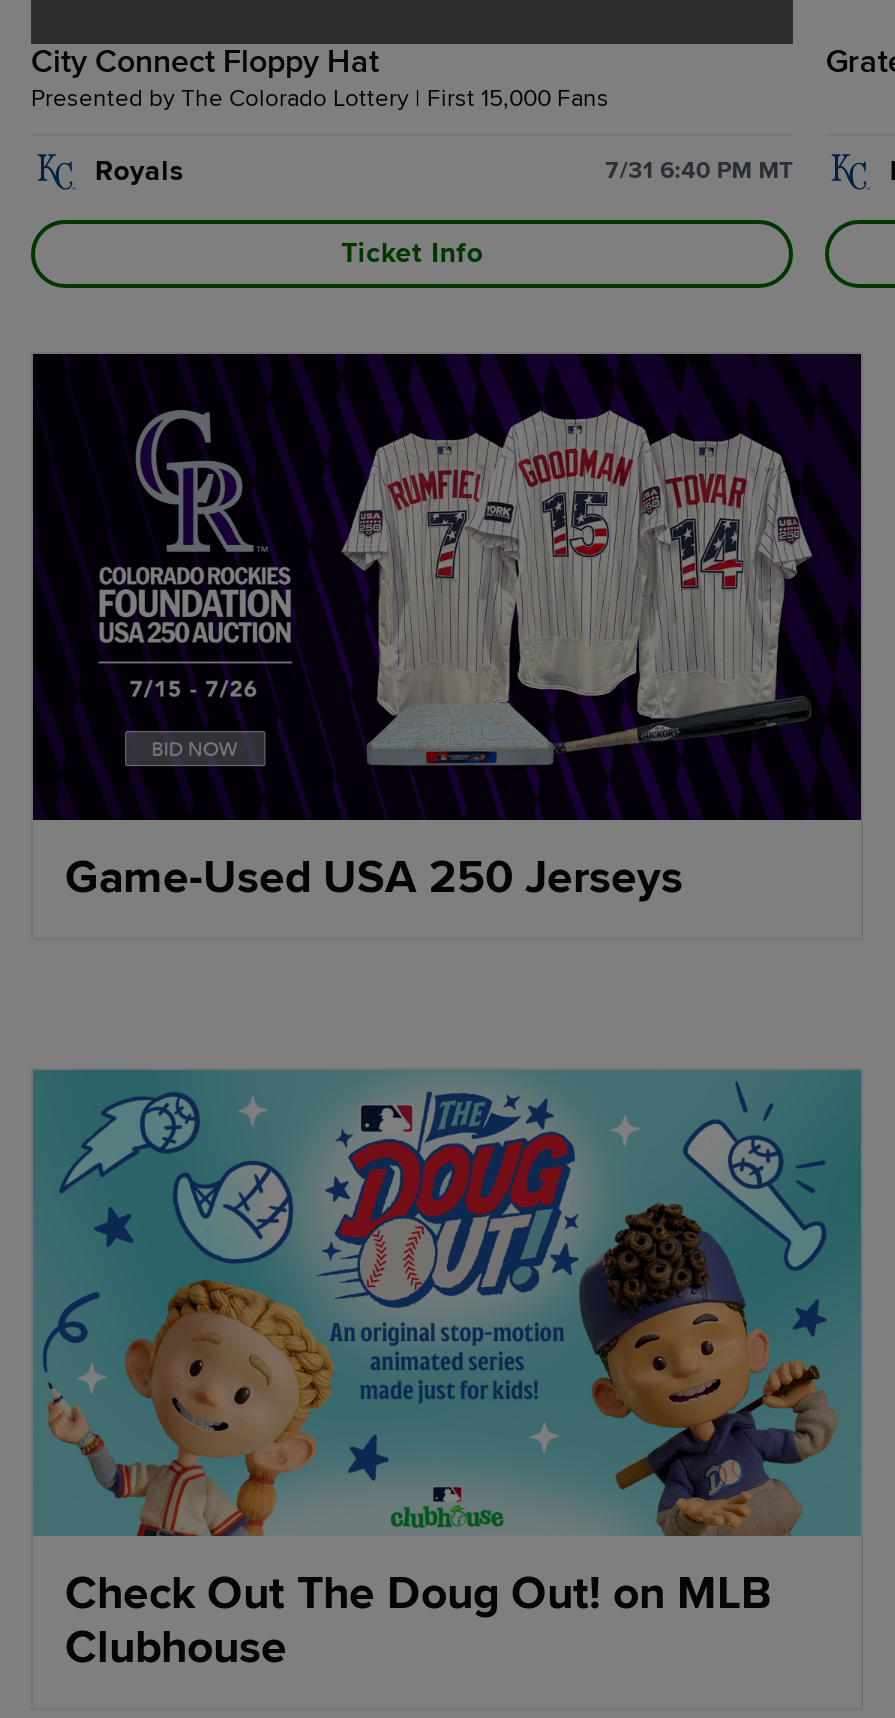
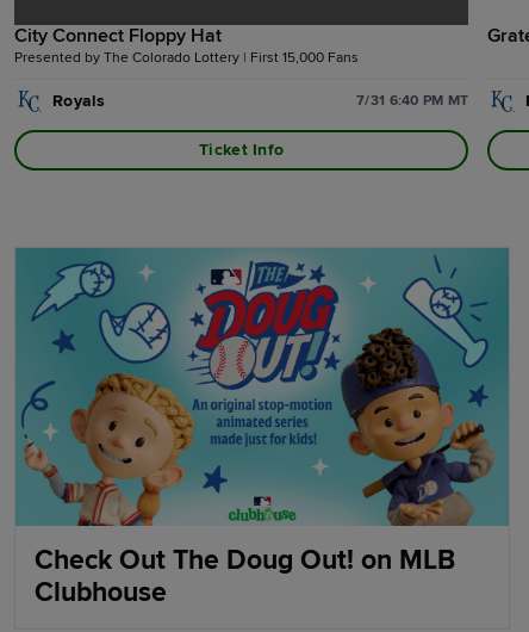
[31,351,863,906] [image] | Game-Used USA 250 Jerseys -> none

